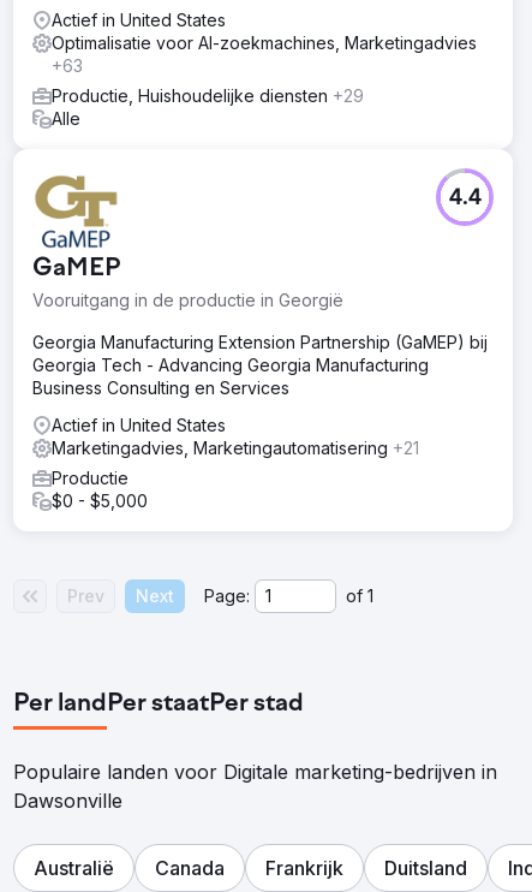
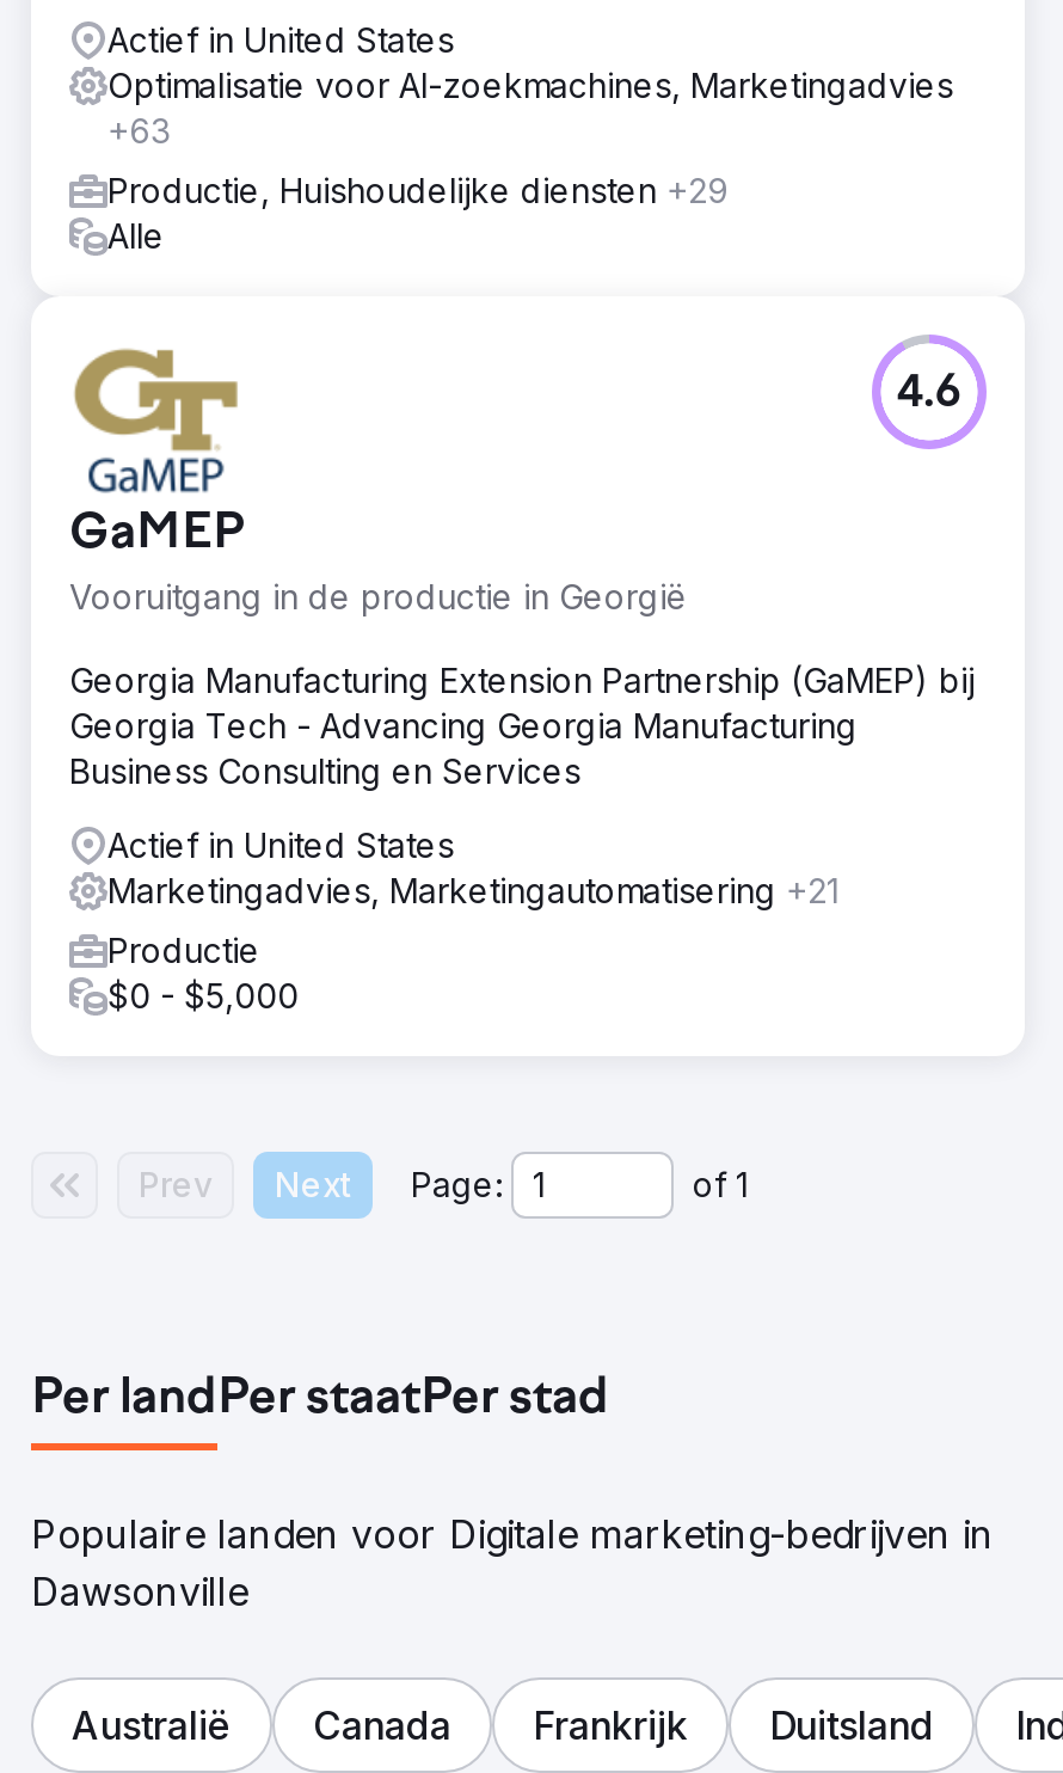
[449,187,481,210] 4.4 -> [897,372,961,417] 4.6

